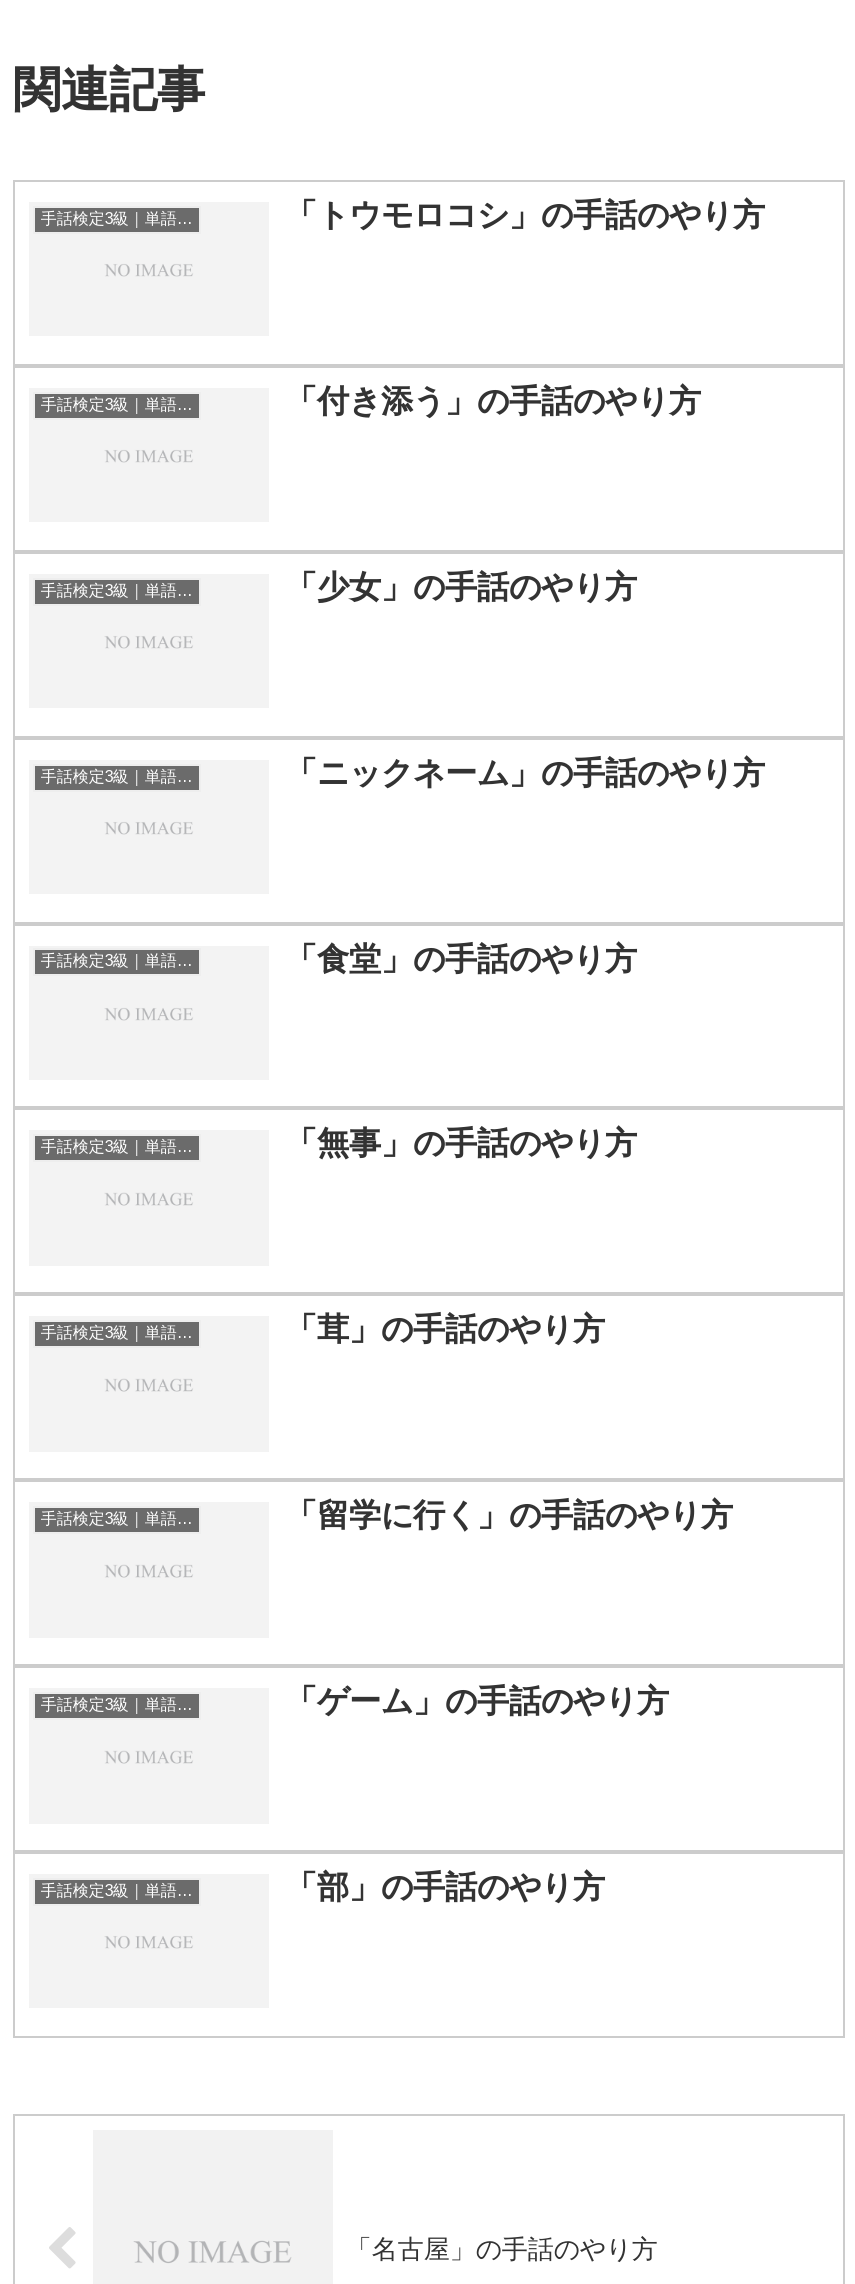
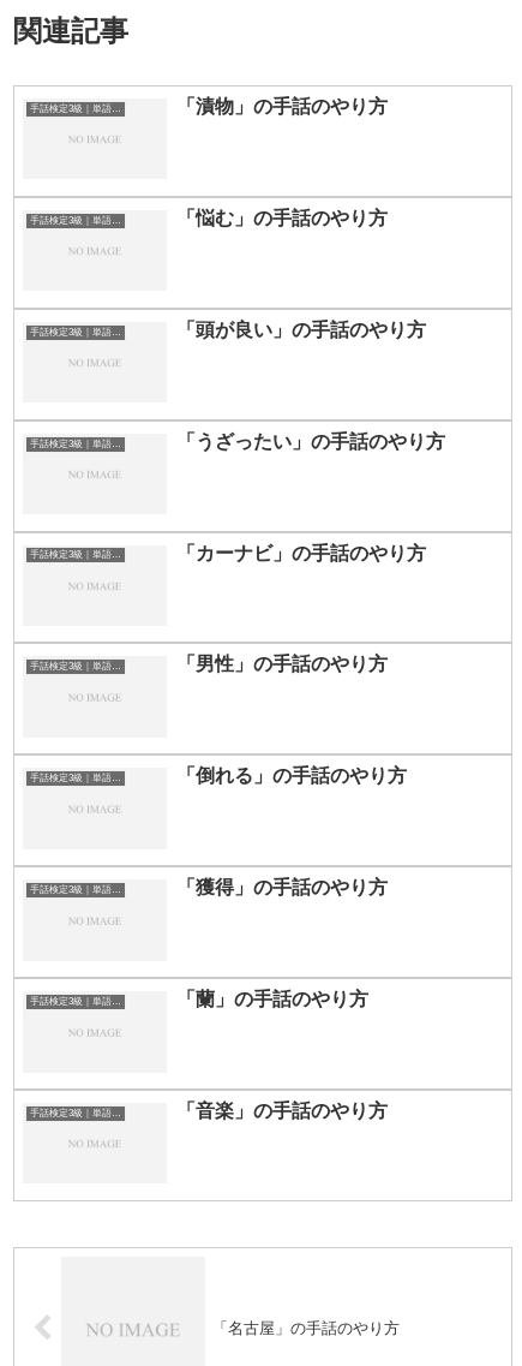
[285,198,765,232] 「トウモロコシ」の手話のやり方 -> [176,96,388,117] 「漬物」の手話のやり方
[285,384,701,418] 「付き添う」の手話のやり方 -> [176,208,388,228] 「悩む」の手話のやり方
[285,570,637,604] 「少女」の手話のやり方 -> [176,319,426,340] 「頭が良い」の手話のやり方
[285,755,765,789] 「ニックネーム」の手話のやり方 -> [176,431,445,451] 「うざったい」の手話のやり方
[285,941,637,975] 「食堂」の手話のやり方 -> [176,542,426,563] 「カーナビ」の手話のやり方
[285,1127,637,1161] 「無事」の手話のやり方 -> [176,654,388,674] 「男性」の手話のやり方
[285,1313,605,1347] 「茸」の手話のやり方 -> [176,766,407,786] 「倒れる」の手話のやり方
[285,1498,733,1532] 「留学に行く」の手話のやり方 -> [176,877,388,898] 「獲得」の手話のやり方
[285,1684,669,1718] 「ゲーム」の手話のやり方 -> [176,989,368,1009] 「蘭」の手話のやり方
[285,1870,605,1904] 「部」の手話のやり方 -> [176,1100,388,1121] 「音楽」の手話のやり方

